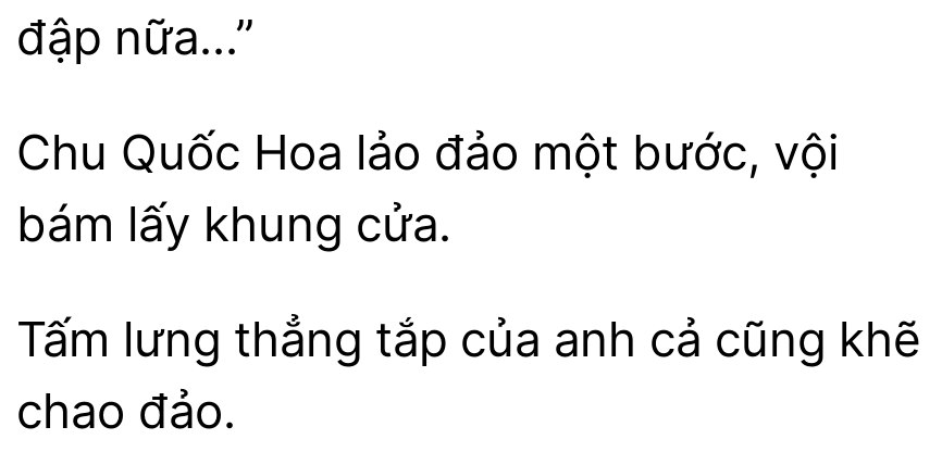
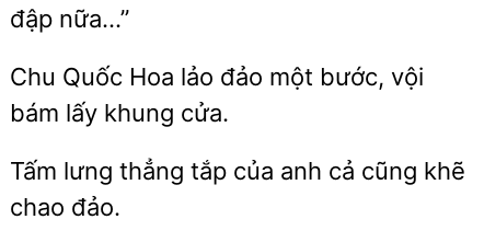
[16,124,839,252] Hoa | một bước, vội | bám lấy khung cửa. -> [59,62,424,127] lảo đảo một bước, vội | lấy khung cửa.
[16,311,921,367] Tấm lưng thẳng | của anh cả | khẽ -> [10,157,465,185] Tấm lưng | tắp của anh | cũng khẽ

